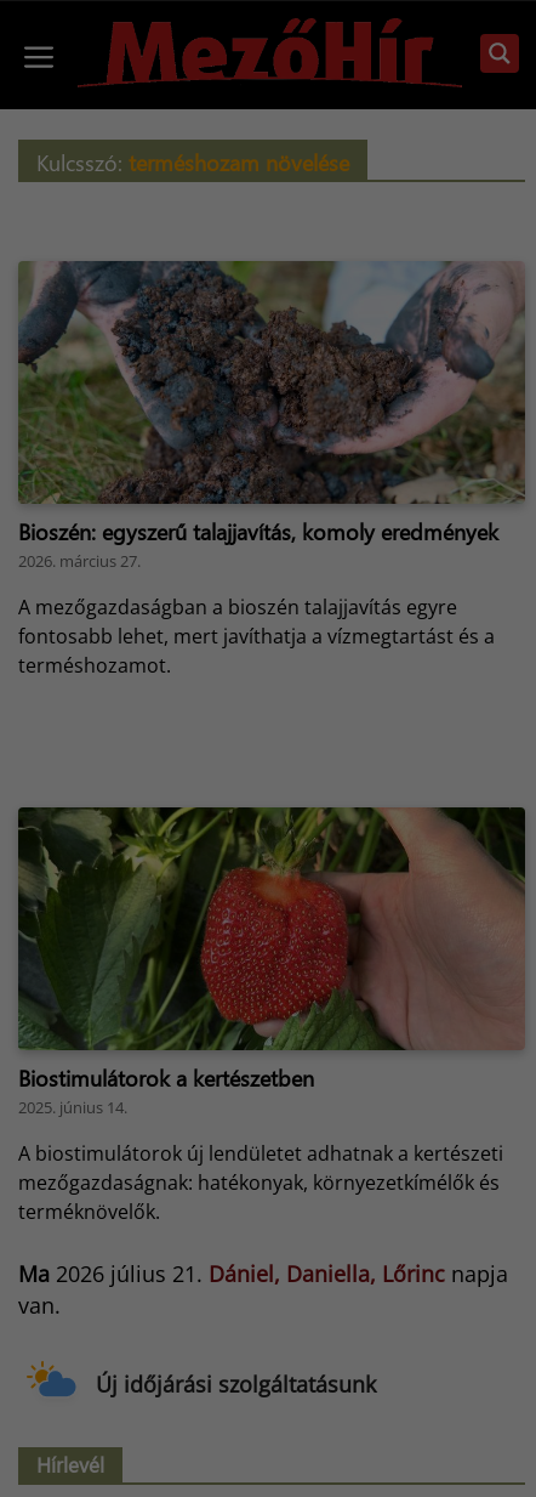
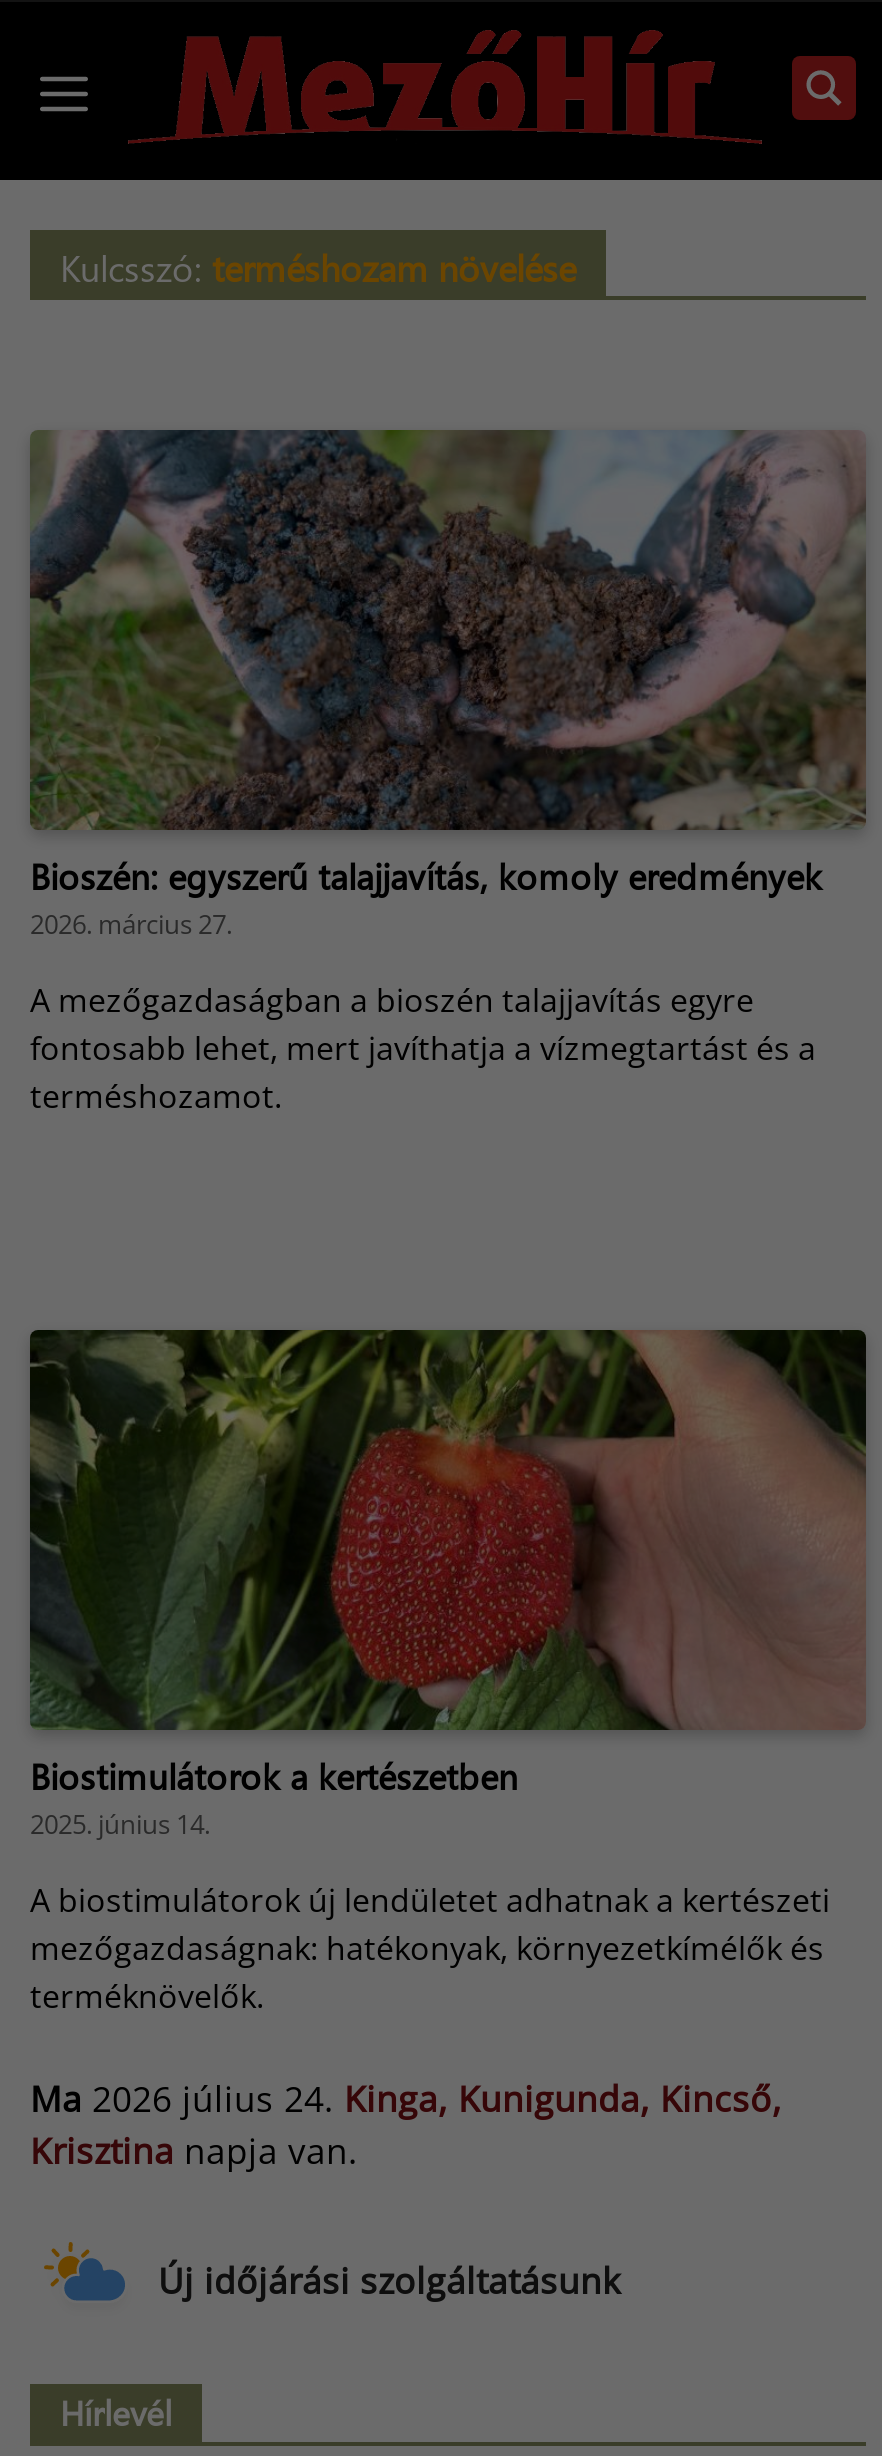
[18,1260,508,1320] Ma 2026 július 21. Dániel, Daniella, Lőrinc napja | van. -> [30,2075,782,2175] Ma 2026 július 24. Kinga, Kunigunda, Kincső, | Krisztina napja van.

